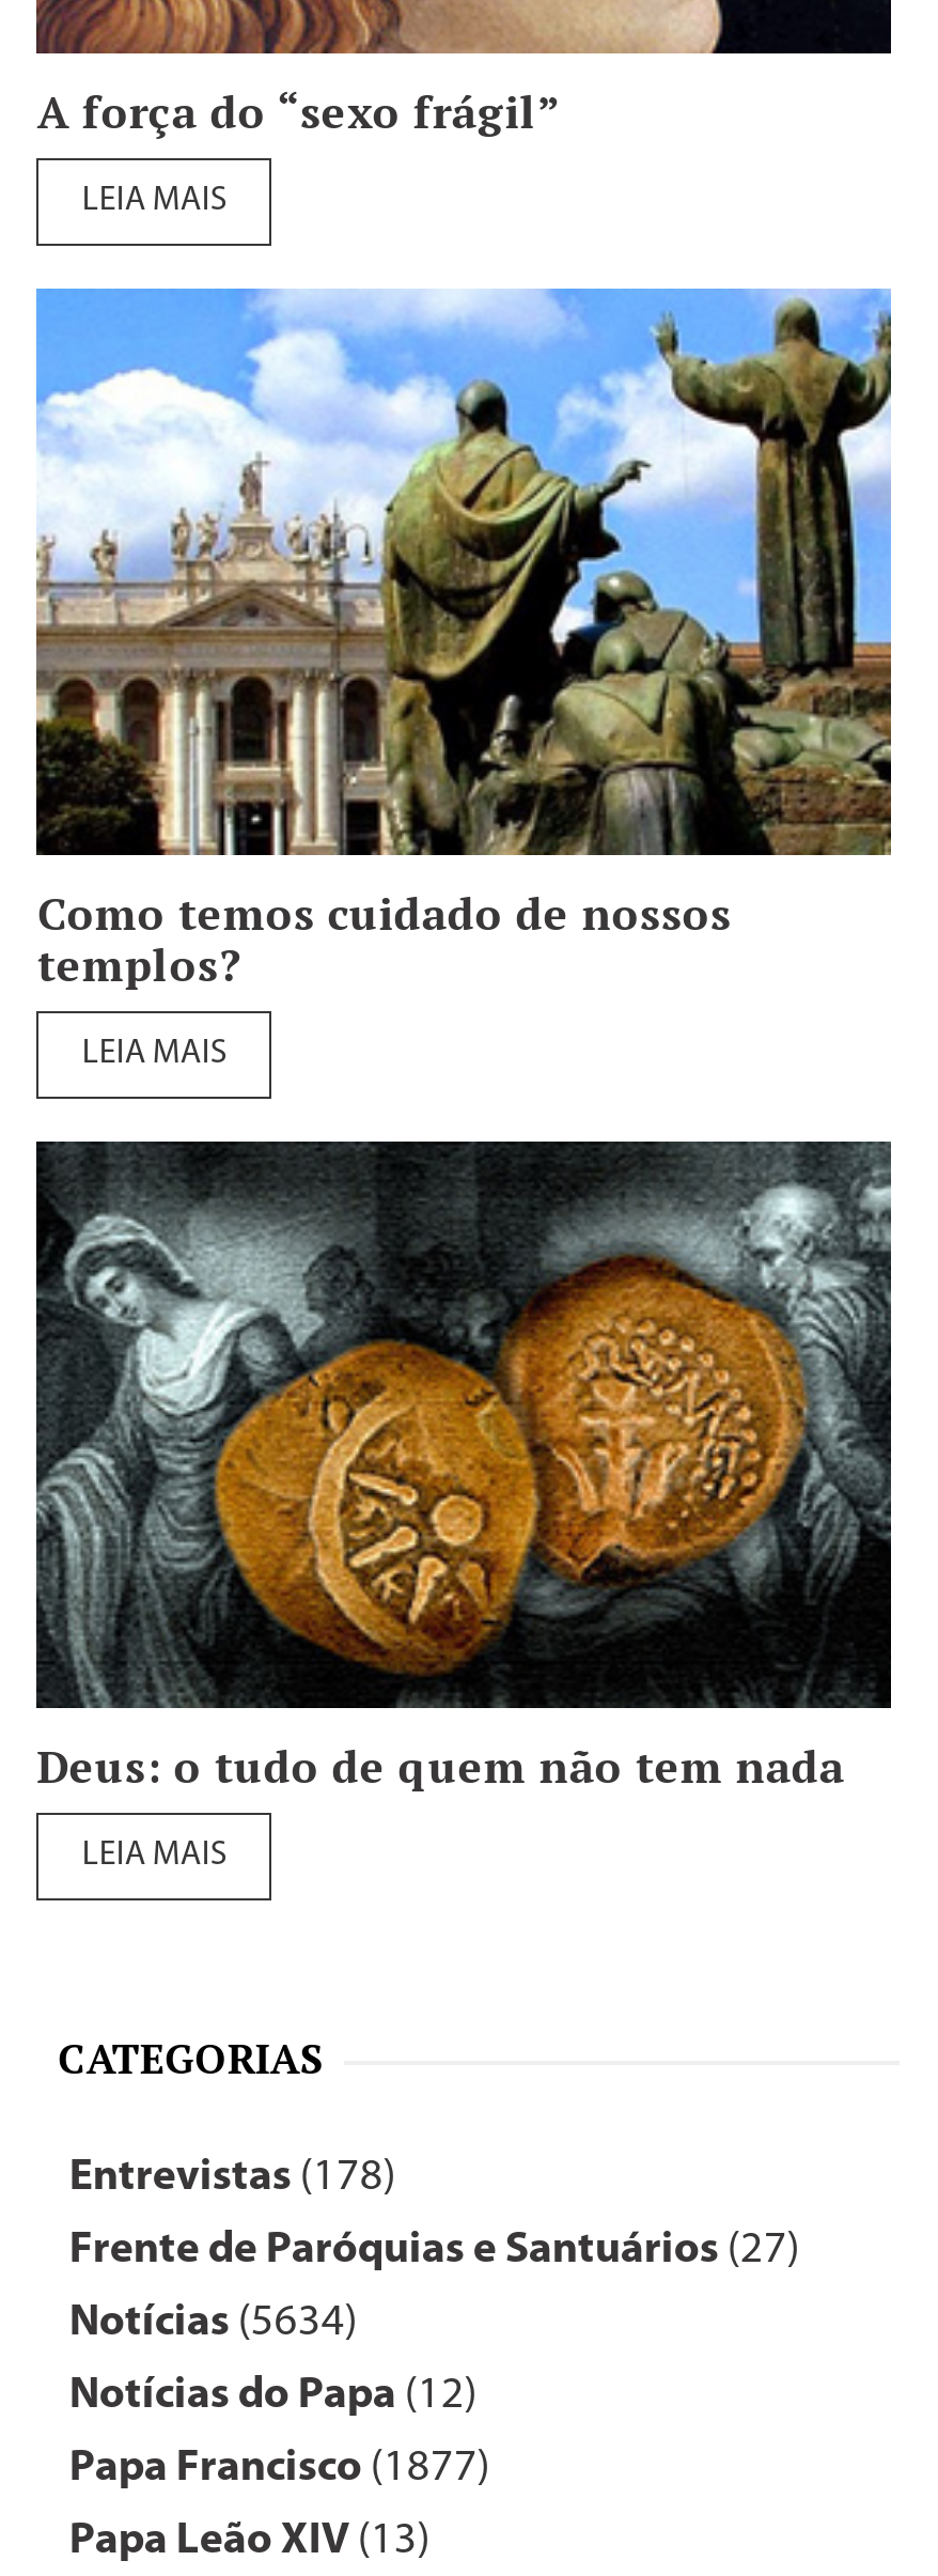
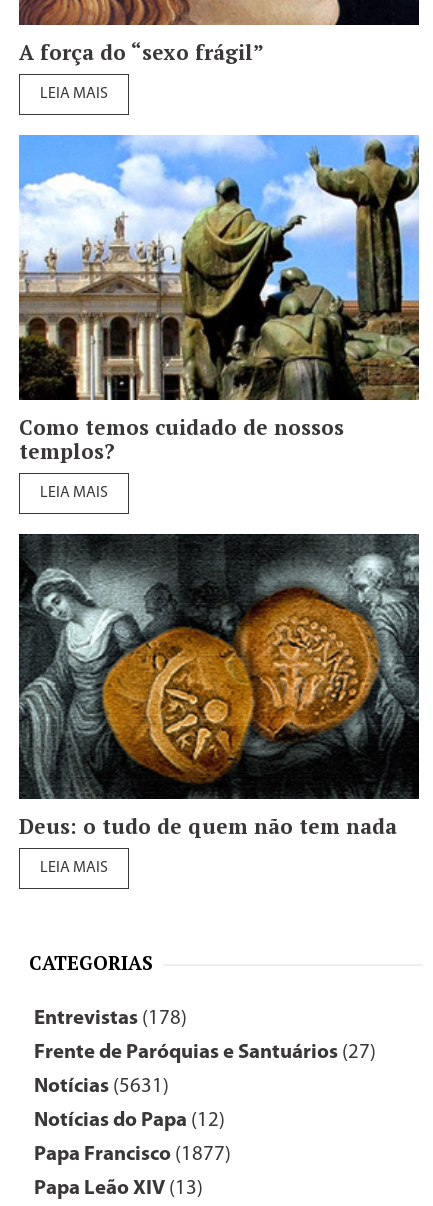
[69,2301,358,2346] Notícias (5634) -> [34,1076,169,1097] Notícias (5631)

